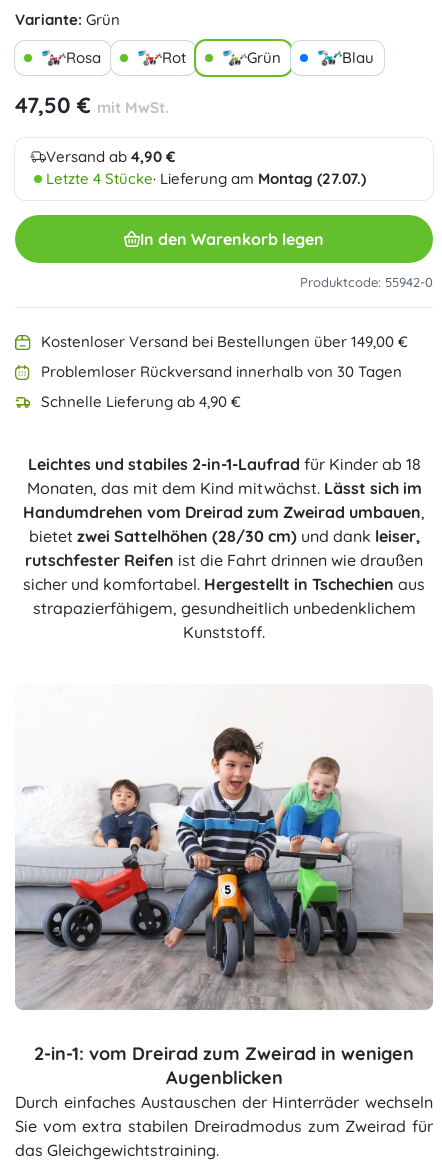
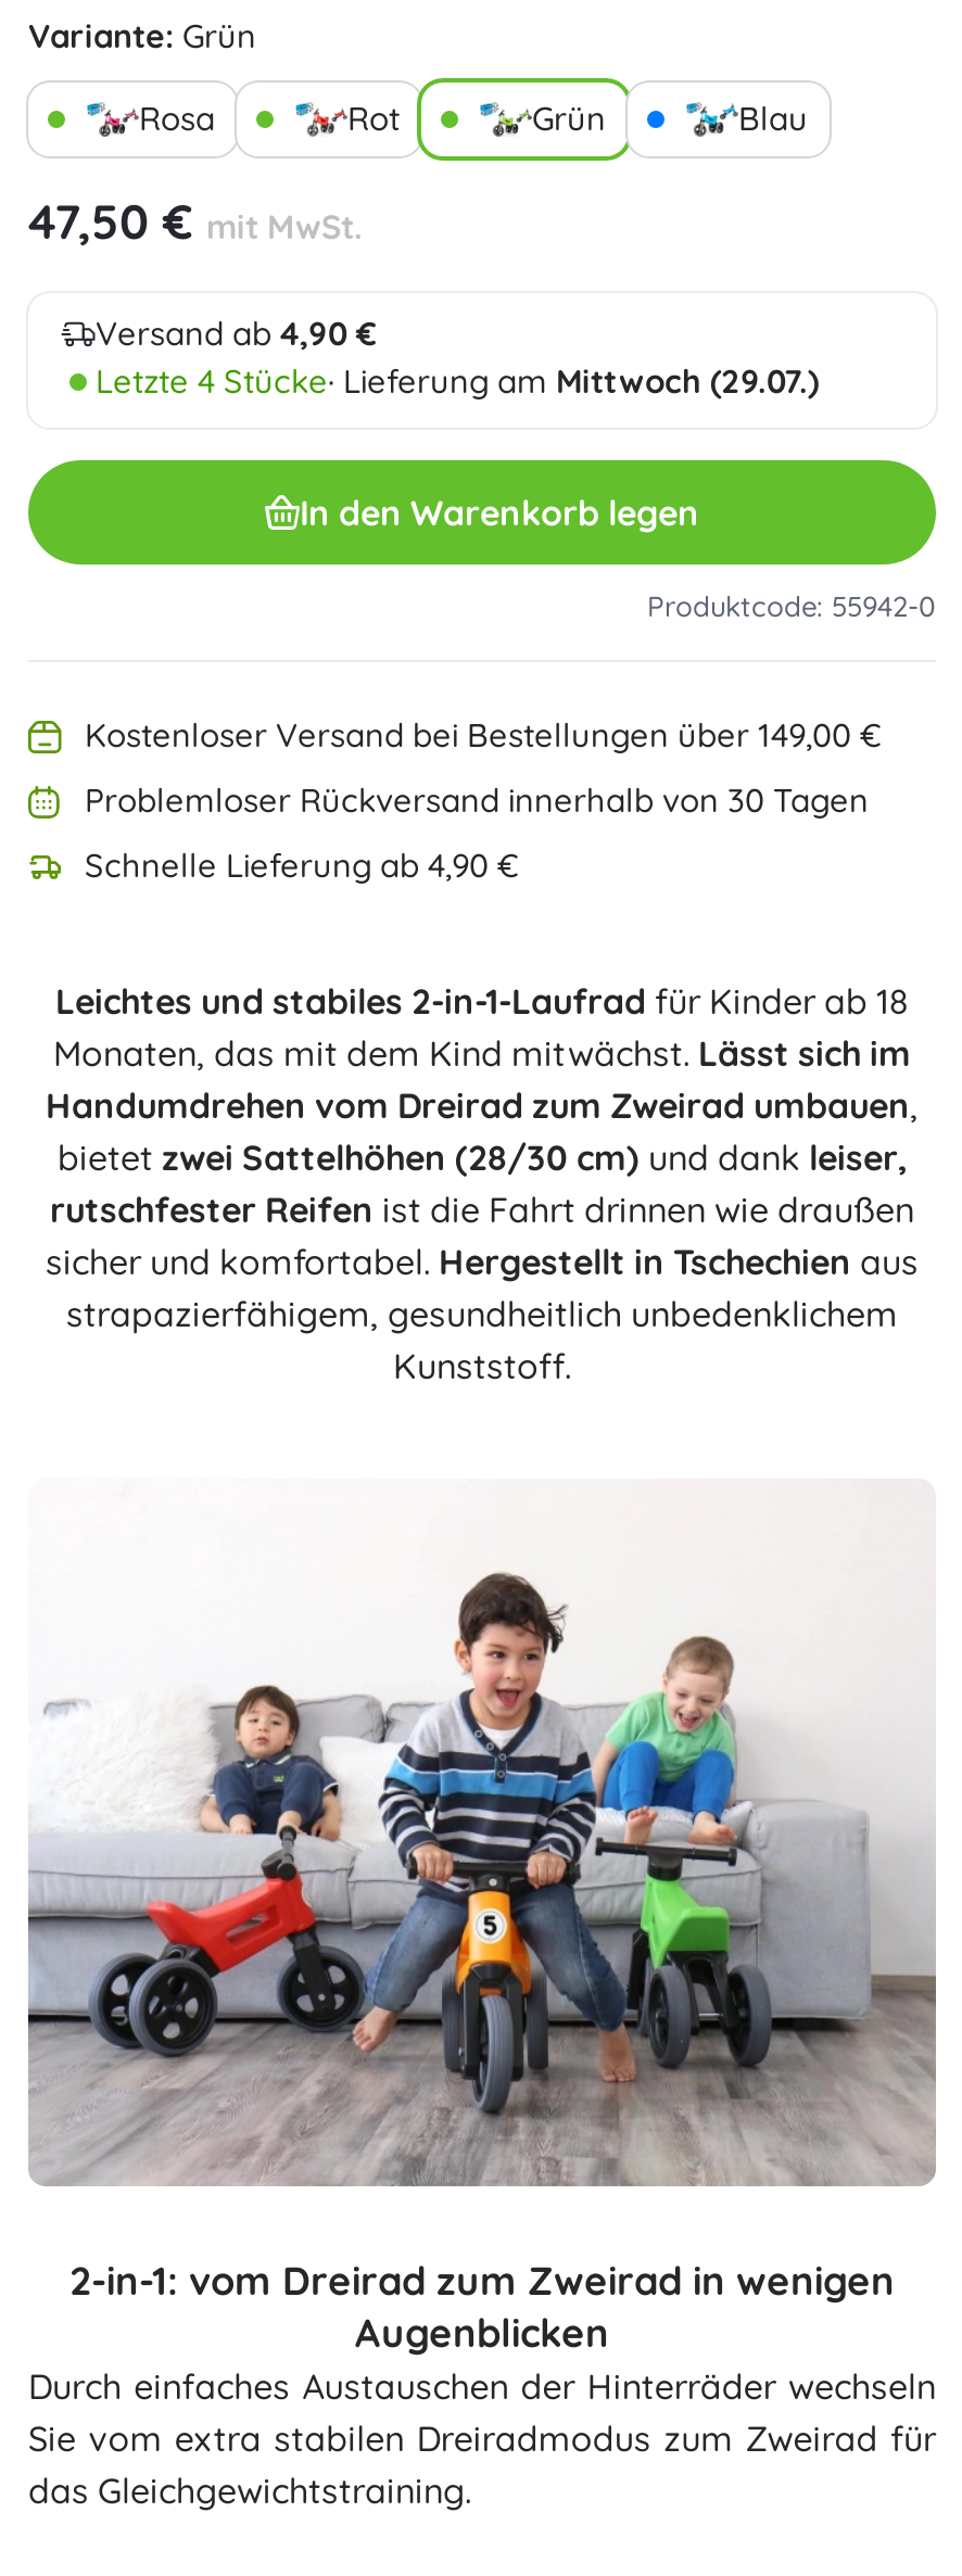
[46,169,366,188] Letzte 4 Stücke · Lieferung am Montag (27.07.) -> [96,360,819,402] Letzte 4 Stücke · Lieferung am Mittwoch (29.07.)

